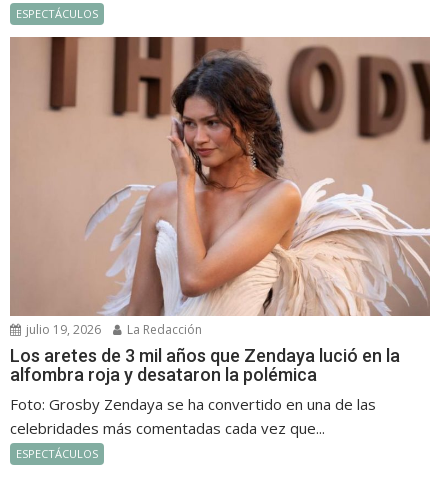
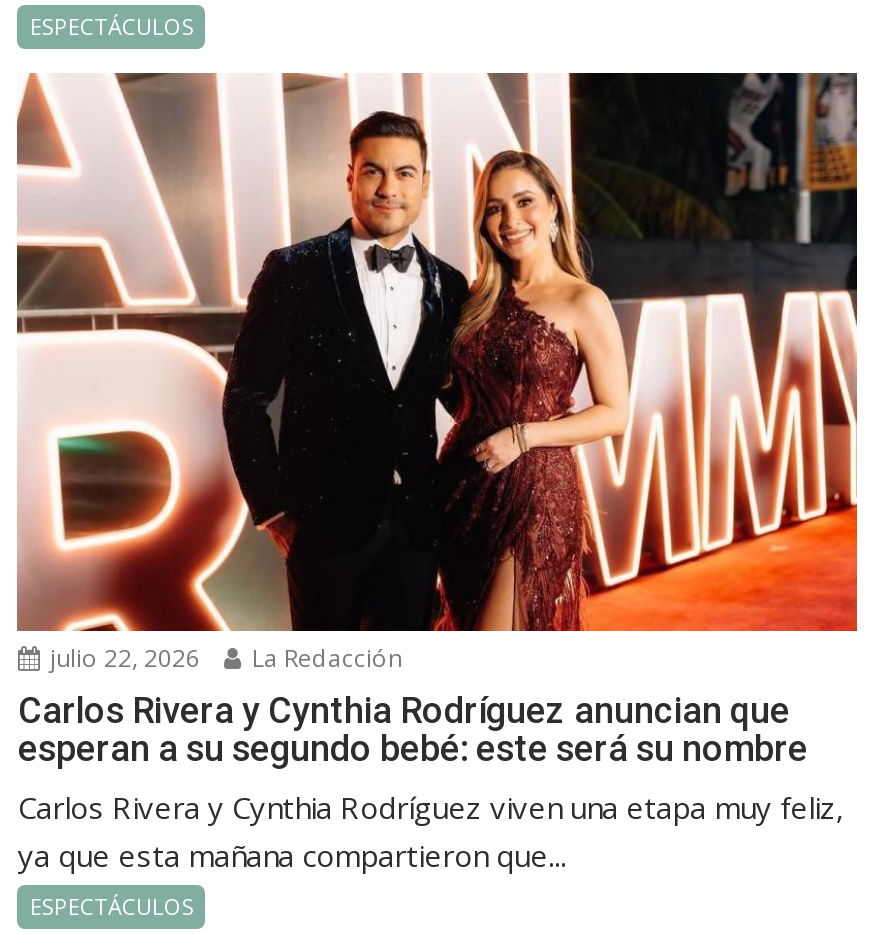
[9,36,431,338] [image] | julio 19, 2026 La Redacción -> [17,71,859,675] [image] | julio 22, 2026 La Redacción
[10,345,400,438] Los aretes de 3 mil años que Zendaya lució en la | alfombra roja y desataron la polémica | Foto: Grosby Zendaya se ha convertido en una de las | celebridades más comentadas cada vez que... -> [18,689,844,875] Carlos Rivera y Cynthia Rodríguez anuncian que | esperan a su segundo bebé: este será su nombre | Carlos Rivera y Cynthia Rodríguez viven una etapa muy feliz, | ya que esta mañana compartieron que...

